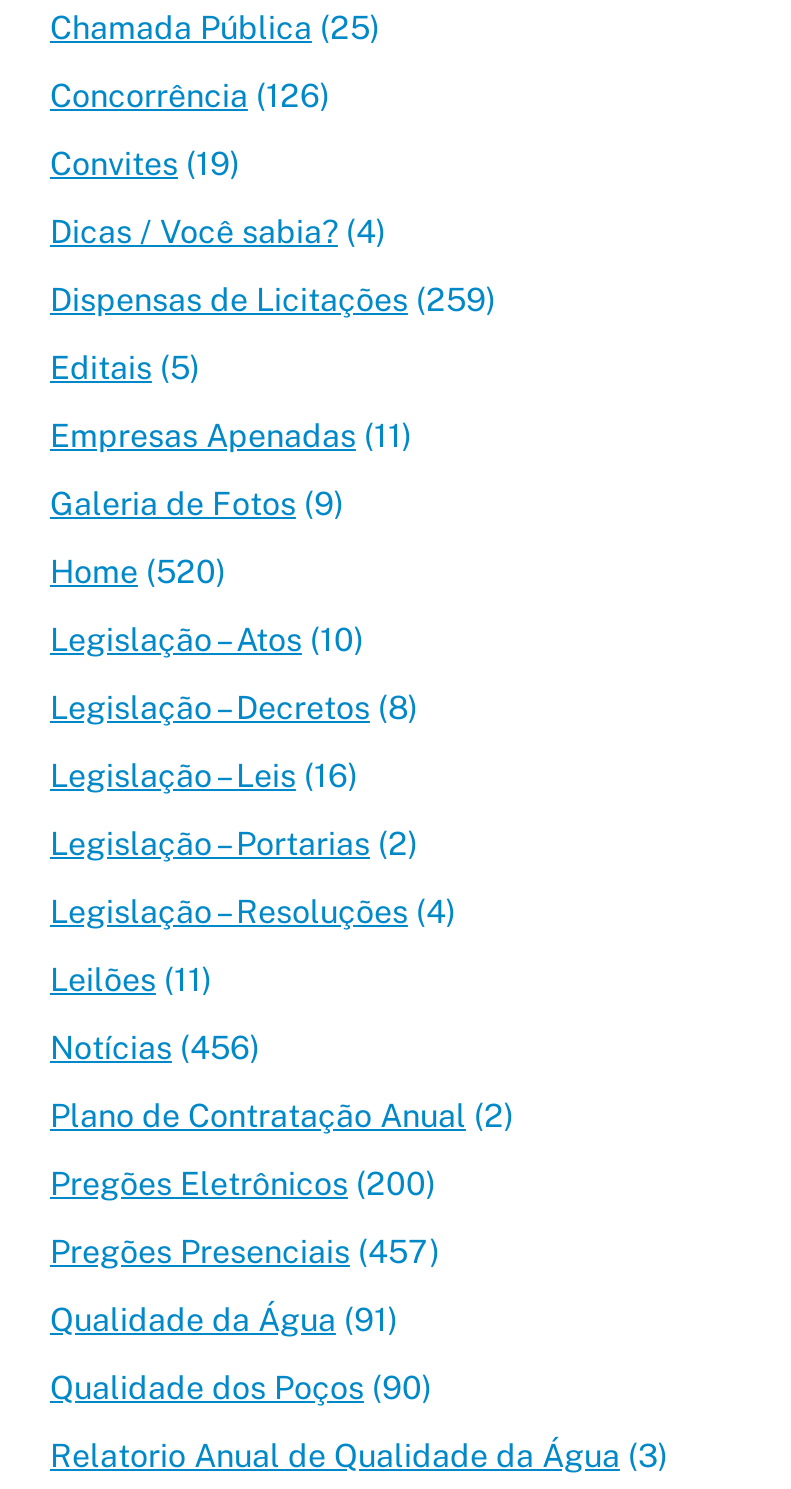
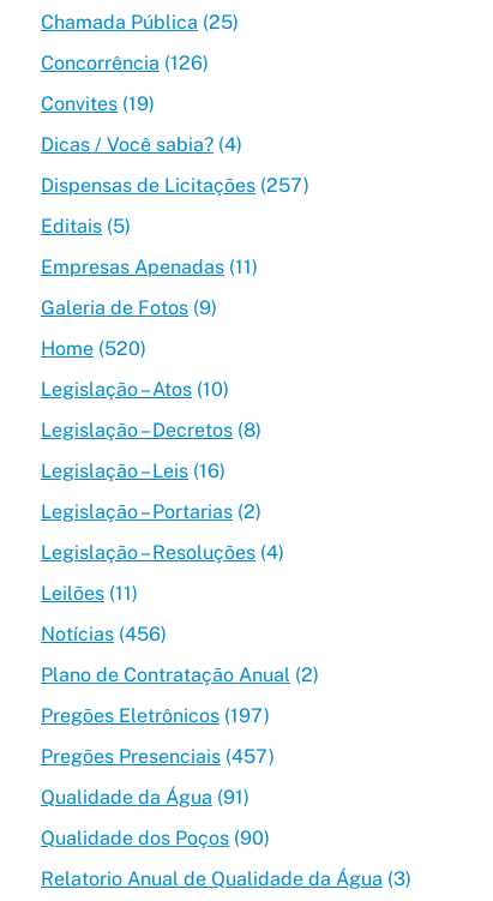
[50,282,496,320] Dispensas de Licitações (259) -> [41,174,309,197] Dispensas de Licitações (257)
[50,1166,436,1204] Pregões Eletrônicos (200) -> [41,705,270,727] Pregões Eletrônicos (197)

